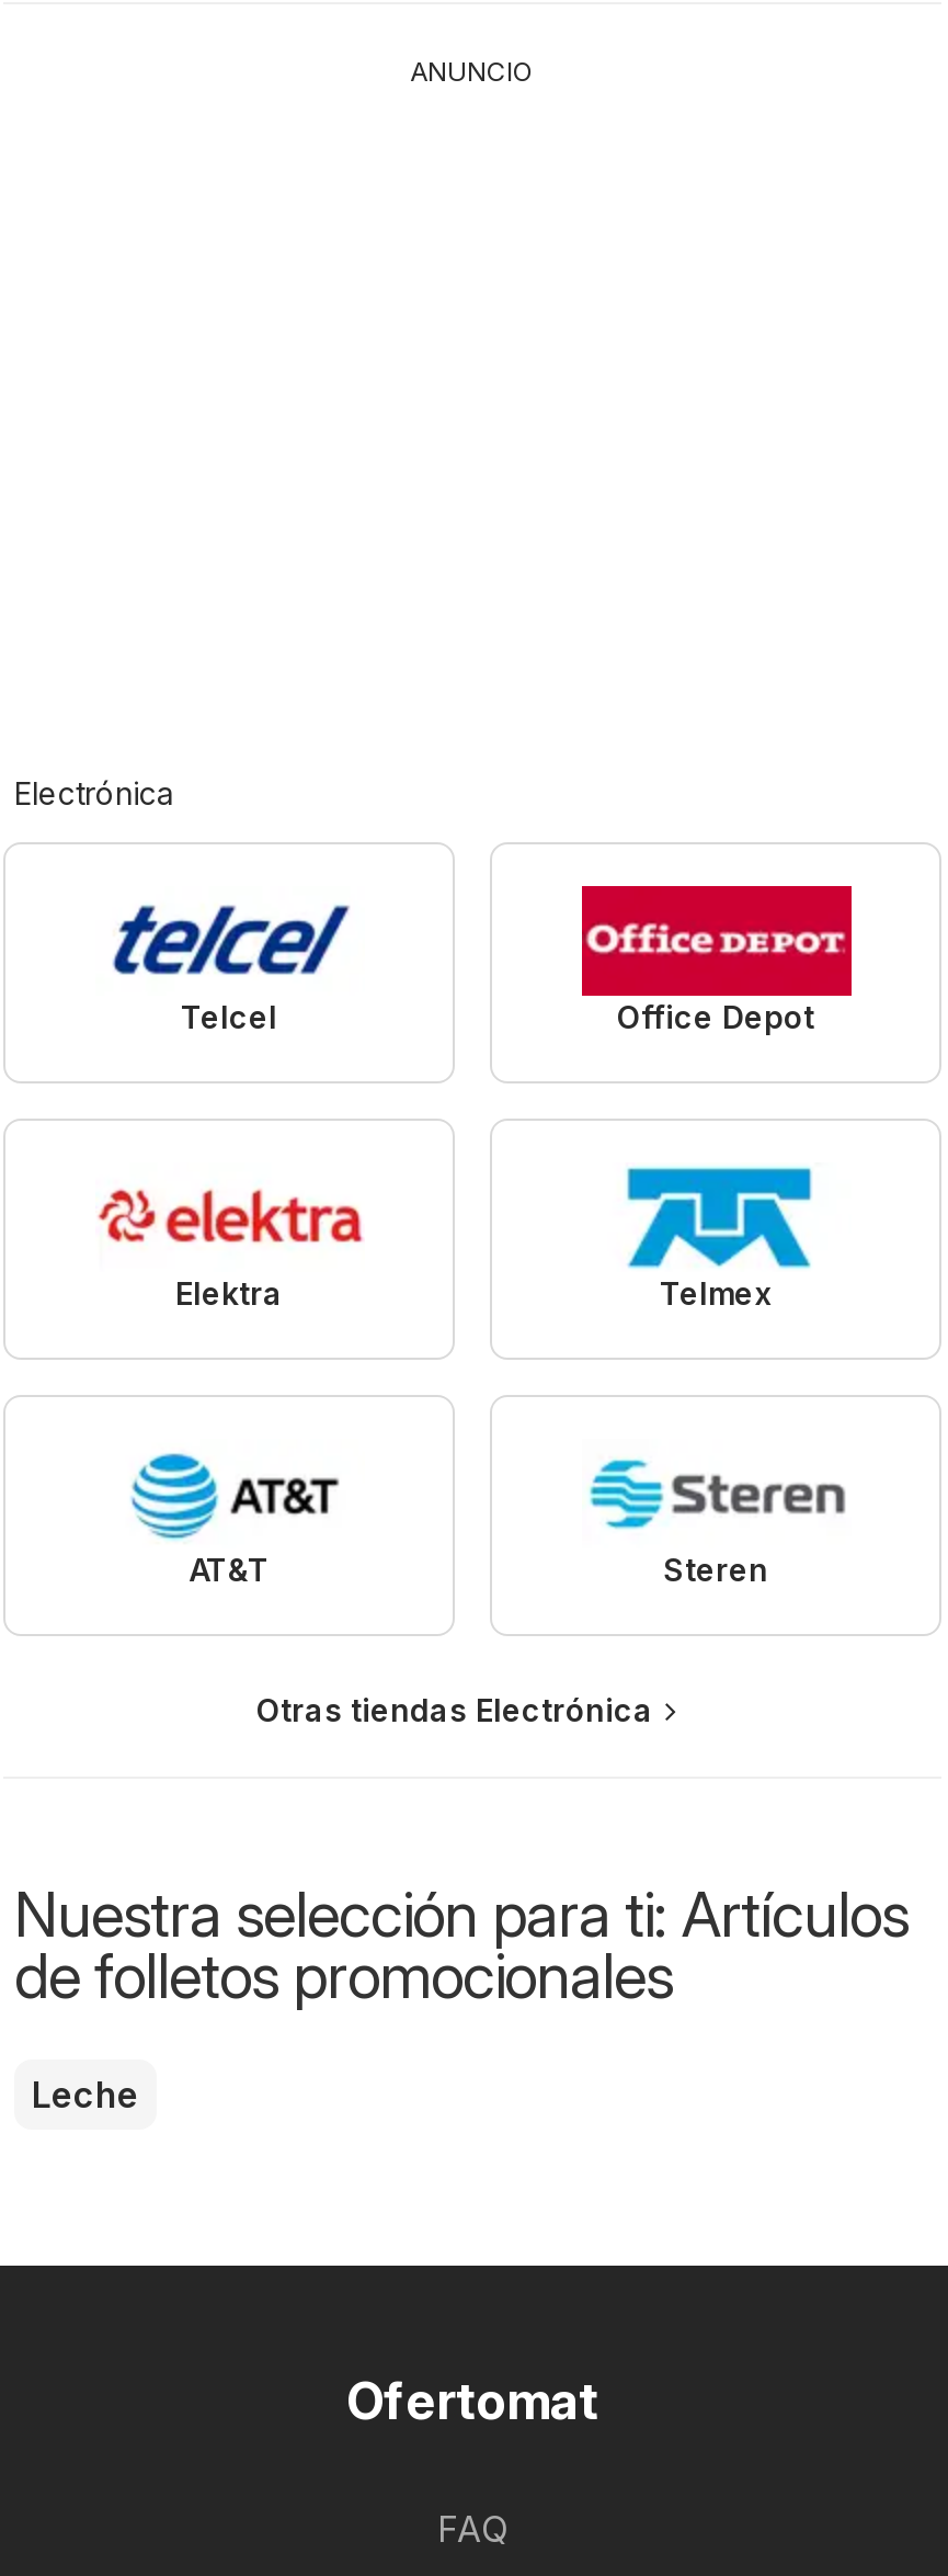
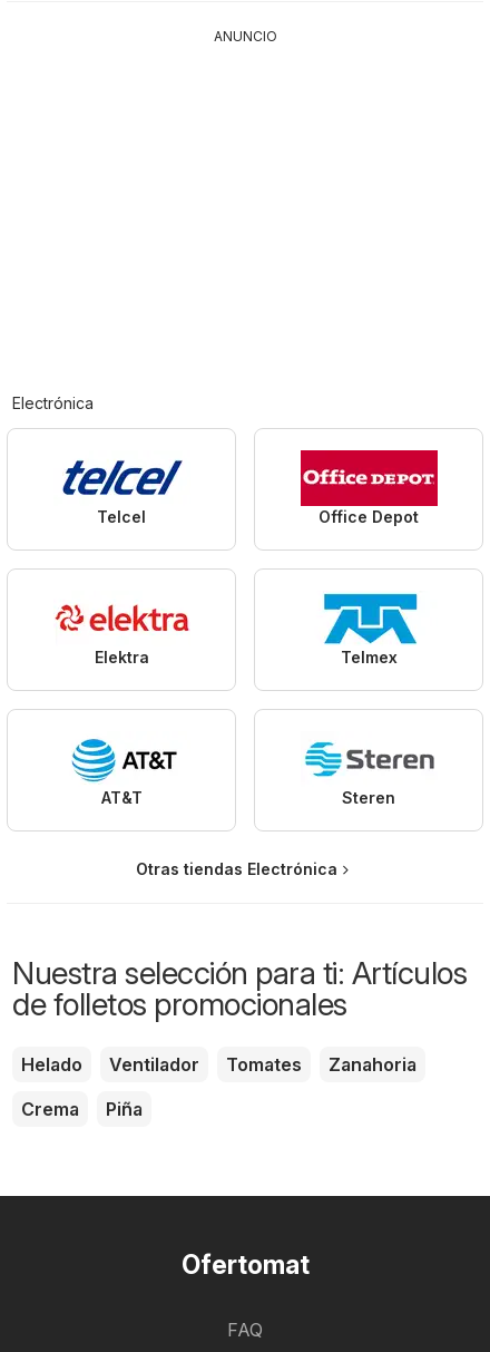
[32,2074,139,2117] Leche -> [21,1054,416,1121] Helado | Ventilador | Tomates | Zanahoria | Crema | Piña

